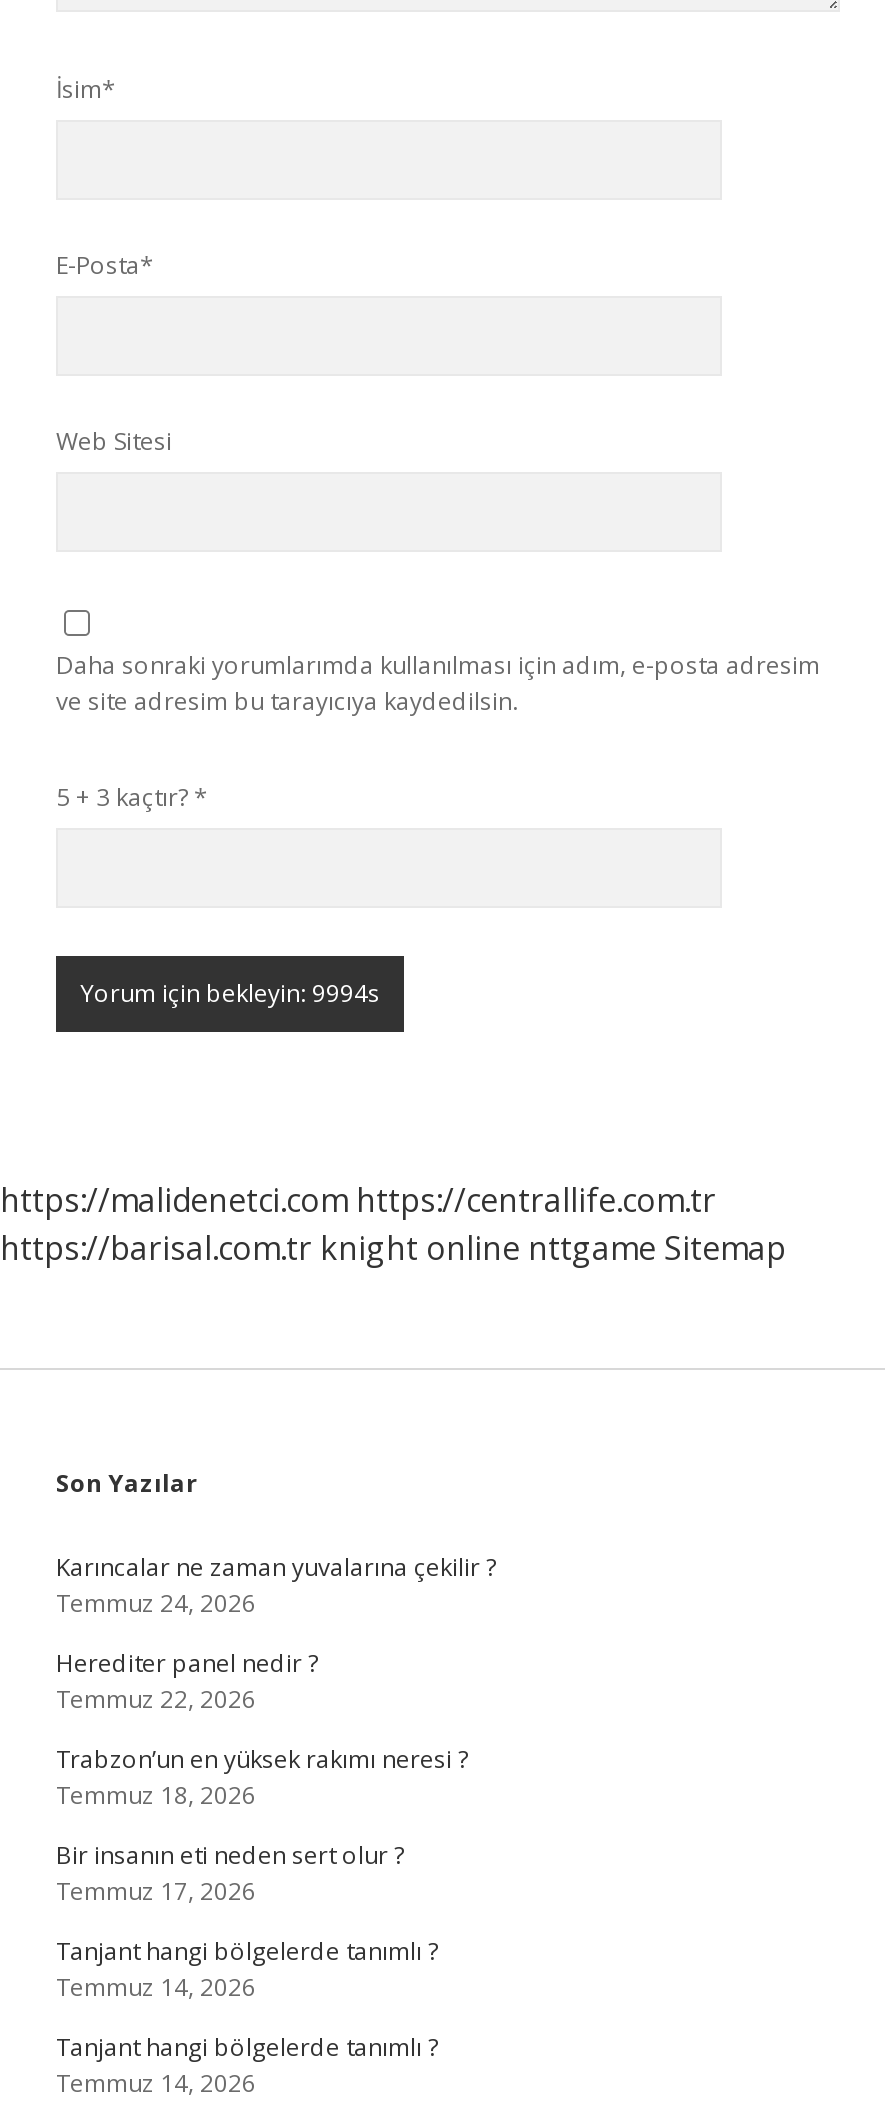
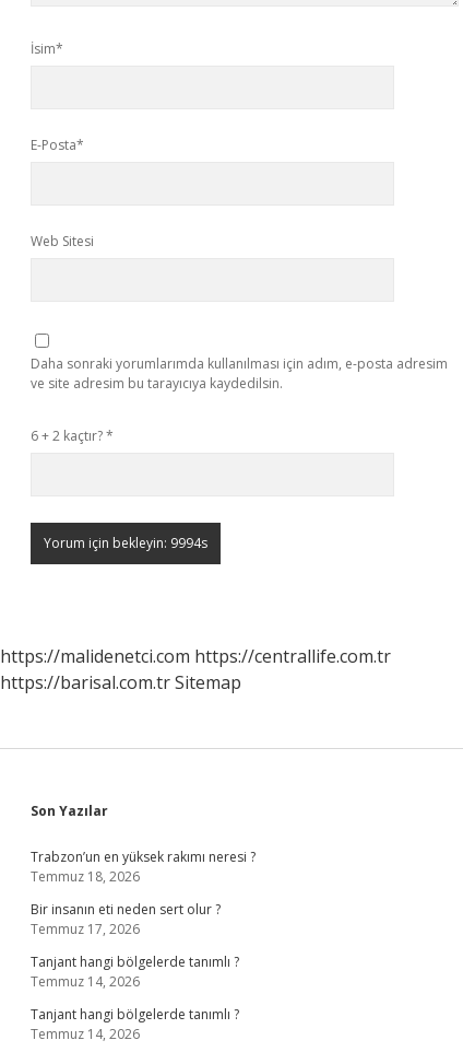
[56,780,208,814] 5 + 3 kaçtır? * -> [31,426,114,445] 6 + 2 kaçtır? *
[0,1226,786,1270] https://barisal.com.tr knight online nttgame Sitemap -> [0,670,241,694] https://barisal.com.tr Sitemap
[56,1550,496,1716] Karıncalar ne zaman yuvalarına çekilir ? | Temmuz 24, 2026 | Herediter panel nedir ? | Temmuz 22, 2026 -> none

